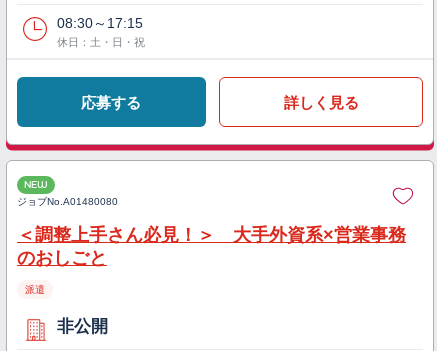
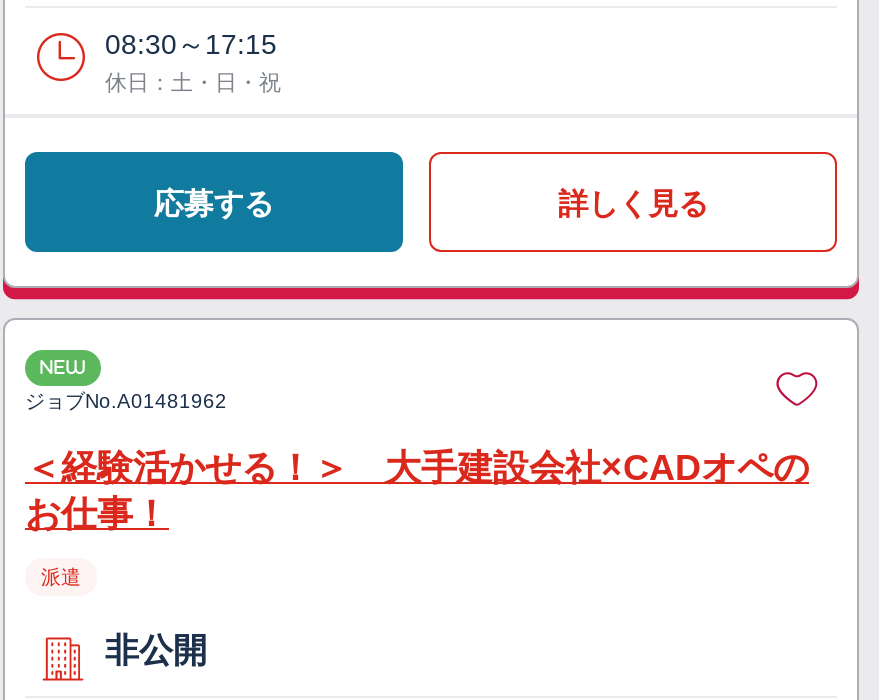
[17,196,118,207] ジョブNo. A01480080 -> [25,391,227,413] ジョブNo. A01481962
[17,225,406,268] ＜調整上手さん必見！＞ 大手外資系×営業事務 | のおしごと -> [25,449,809,535] ＜経験活かせる！＞ 大手建設会社×CADオペの | お仕事！

